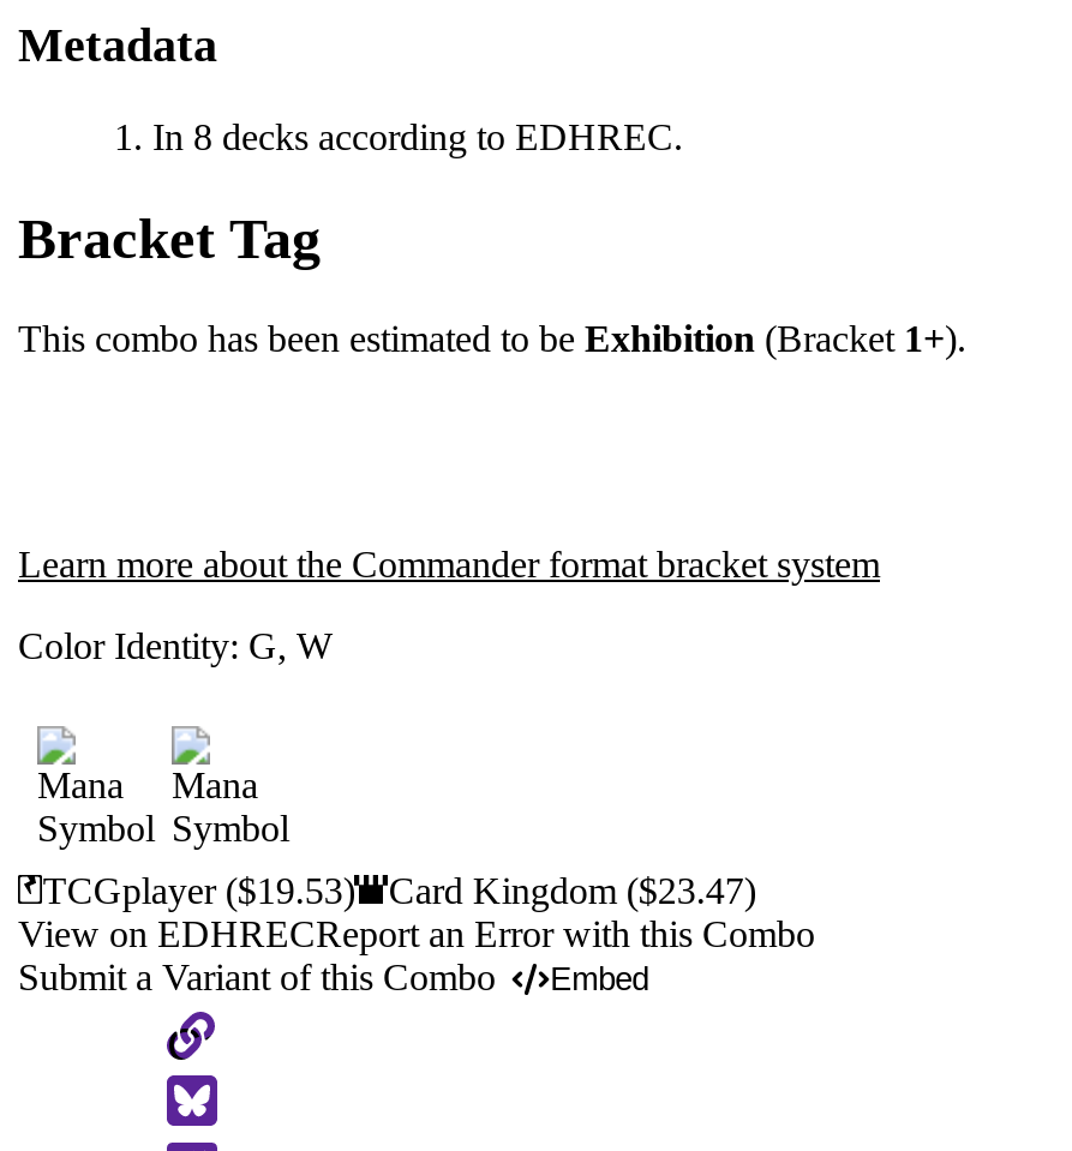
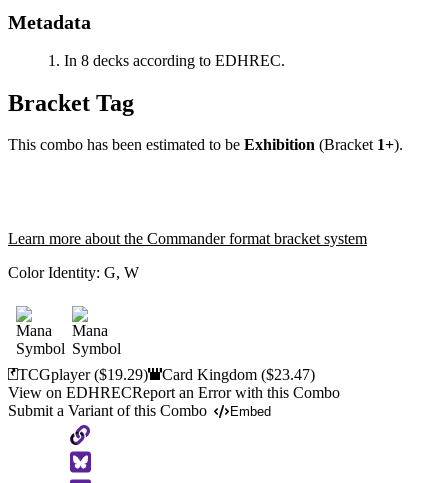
[43,871,756,912] TCGplayer ($19.53) Card Kingdom ($23.47) -> [18,366,315,383] TCGplayer ($19.29) Card Kingdom ($23.47)

